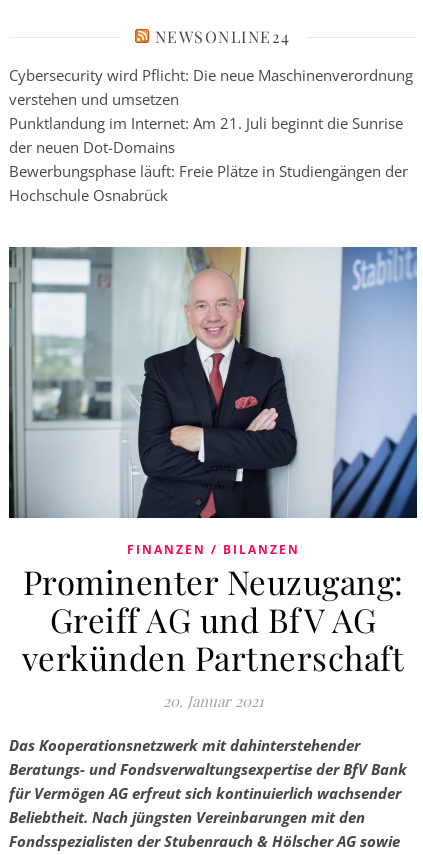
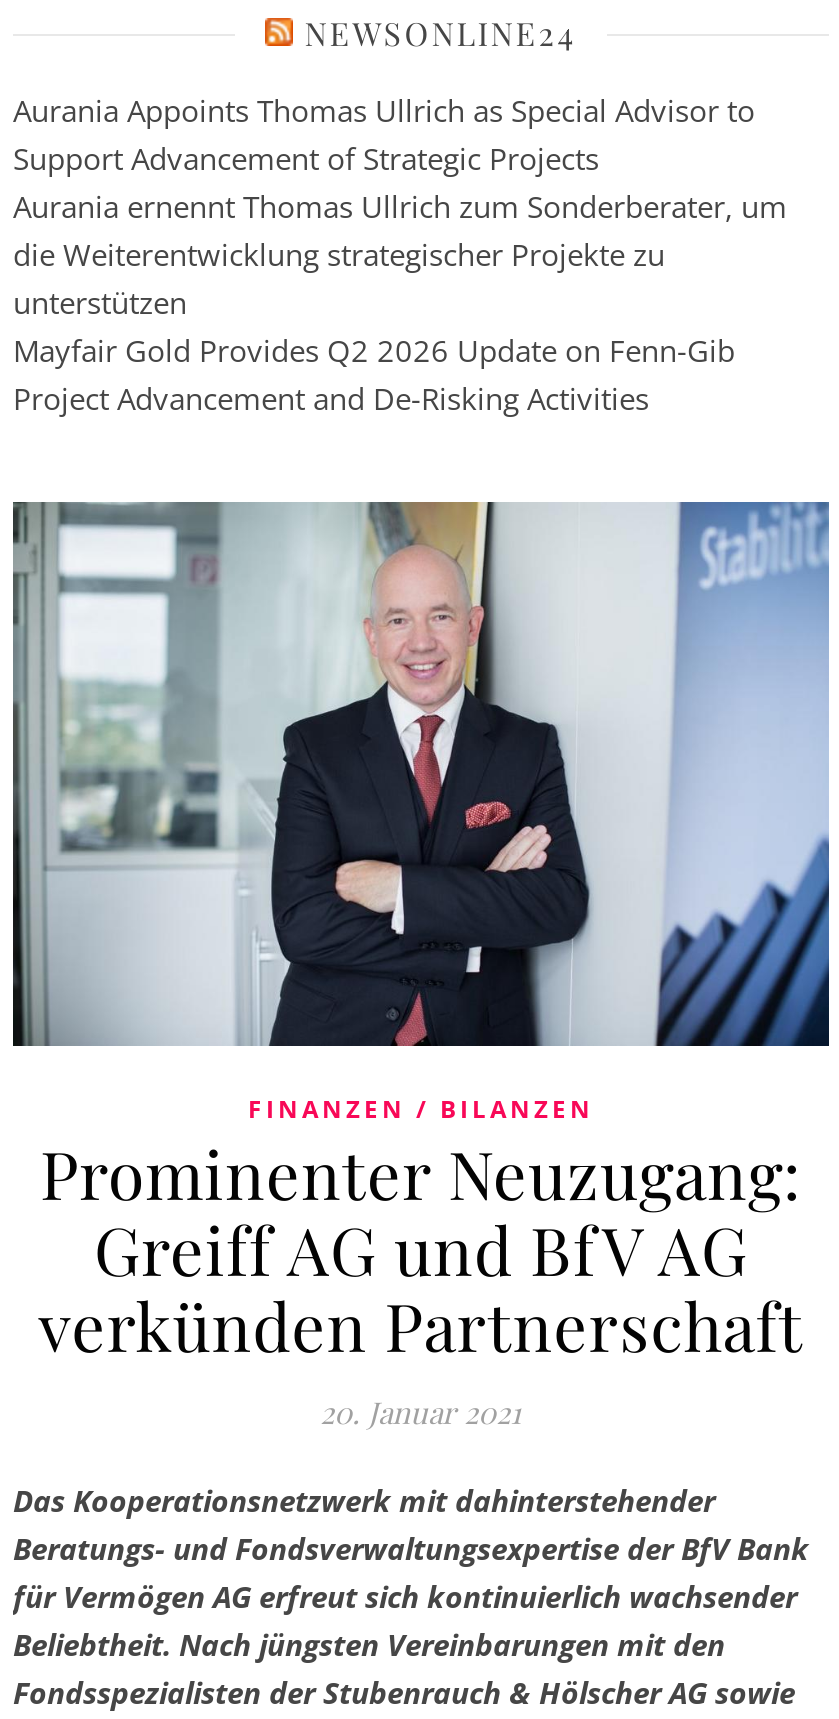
[9,65,413,205] Cybersecurity wird Pflicht: Die neue Maschinenverordnung | verstehen und umsetzen | Punktlandung im Internet: Am 21. Juli beginnt die Sunrise | der neuen Dot-Domains | Bewerbungsphase läuft: Freie Plätze in Studiengängen der | Hochschule Osnabrück -> [13,90,787,418] Aurania Appoints Thomas Ullrich as Special Advisor to | Support Advancement of Strategic Projects | Aurania ernennt Thomas Ullrich zum Sonderberater, um | die Weiterentwicklung strategischer Projekte zu | unterstützen | Mayfair Gold Provides Q2 2026 Update on Fenn-Gib | Project Advancement and De-Risking Activities

